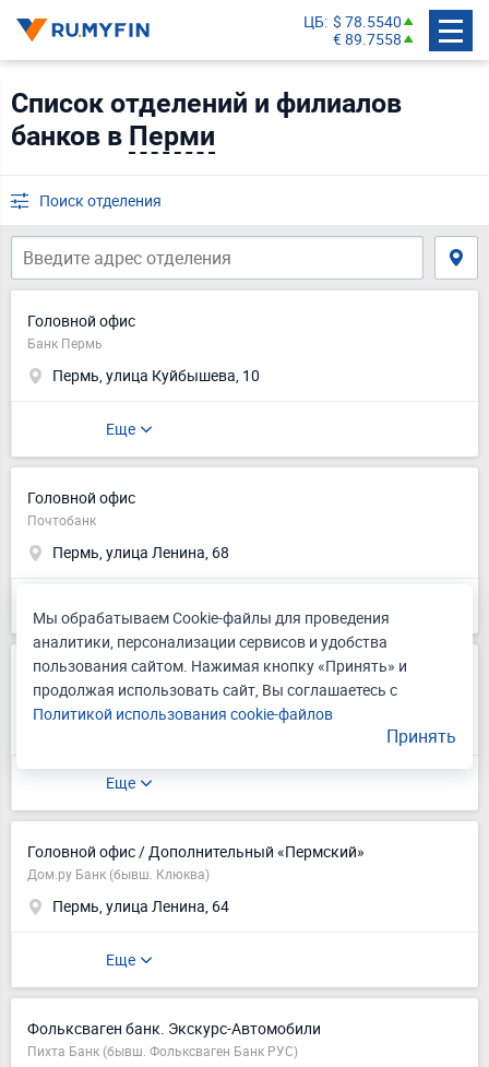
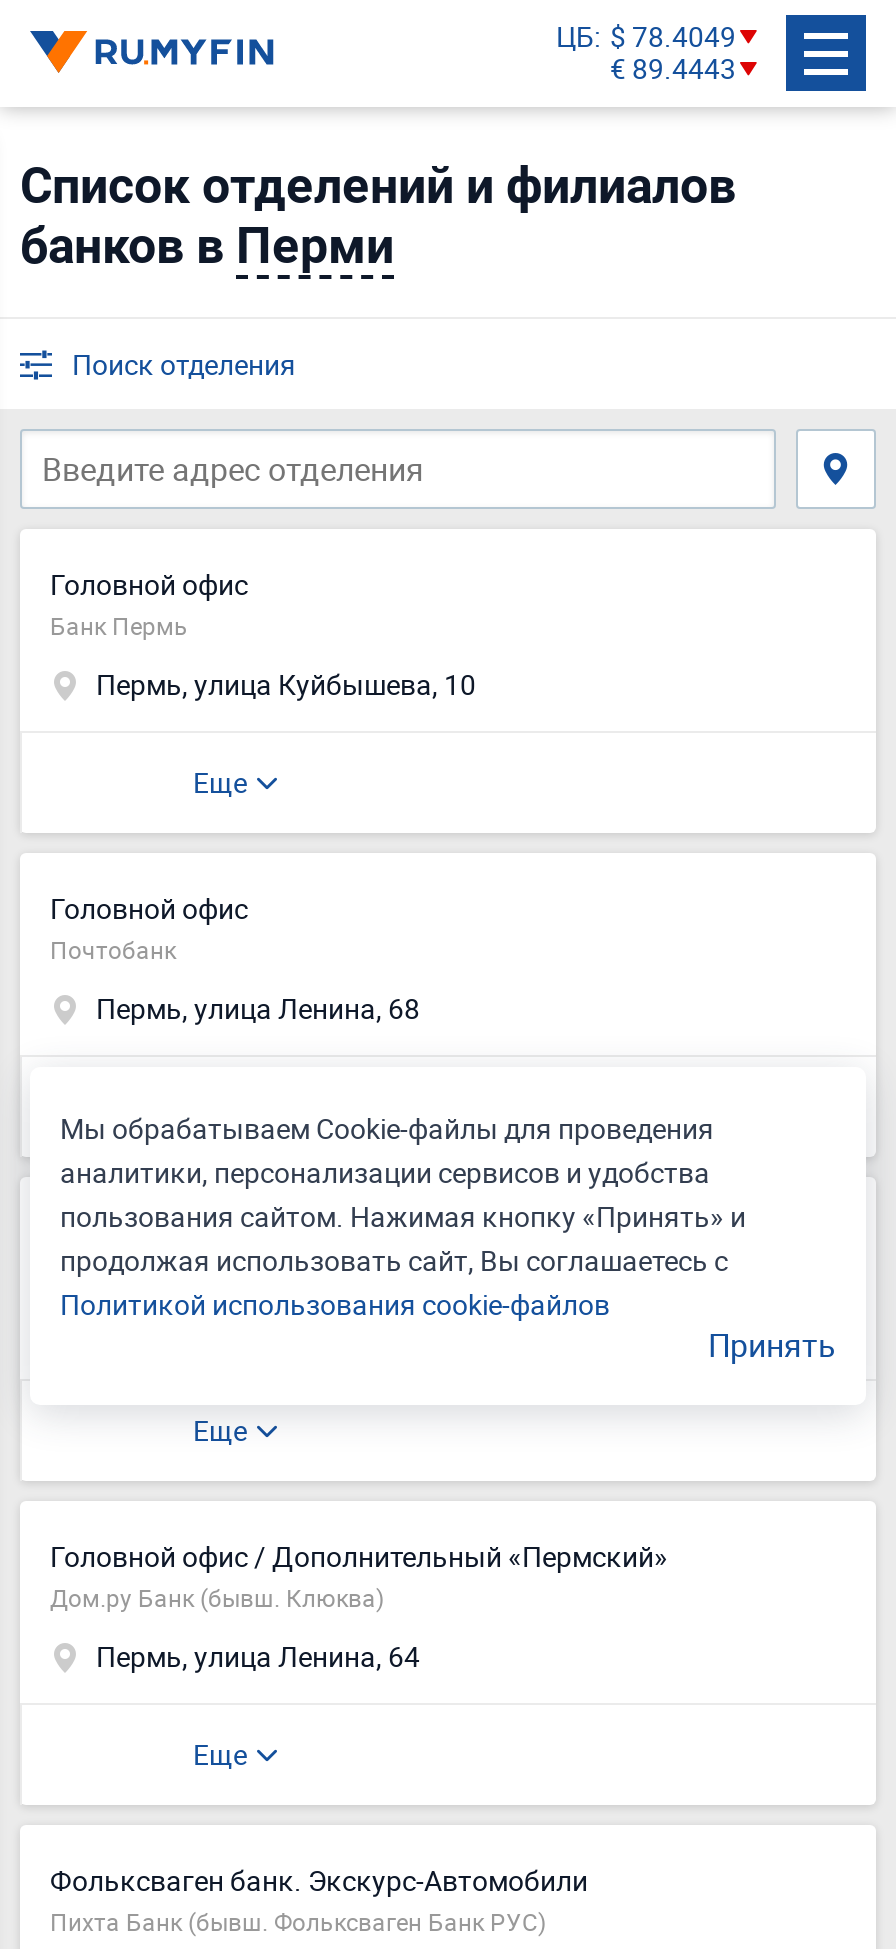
[303,10,402,31] ЦБ $ 78.5540 -> [556,16,736,54] ЦБ $ 78.4049
[333,28,402,49] € 89.7558 -> [610,48,736,86] € 89.4443

